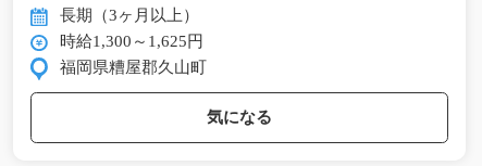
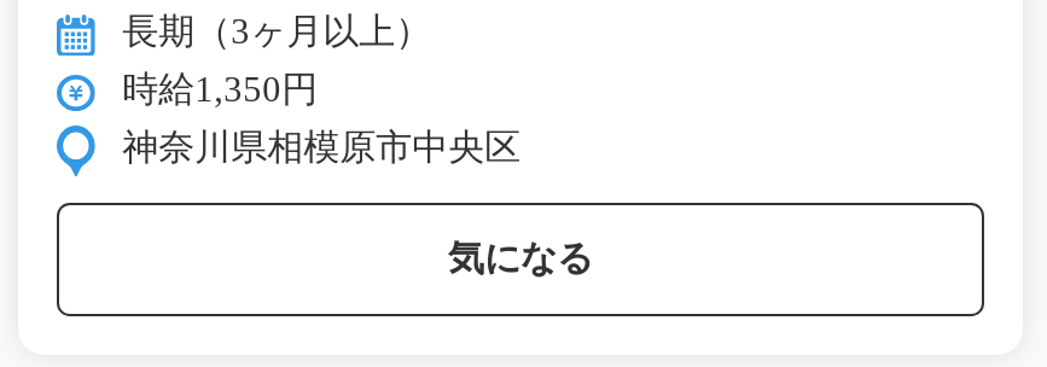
[60,33,204,50] 時給1,300～1,625円 -> [122,70,318,109] 時給1,350円
[60,59,207,76] 福岡県糟屋郡久山町 -> [122,128,521,167] 神奈川県相模原市中央区

